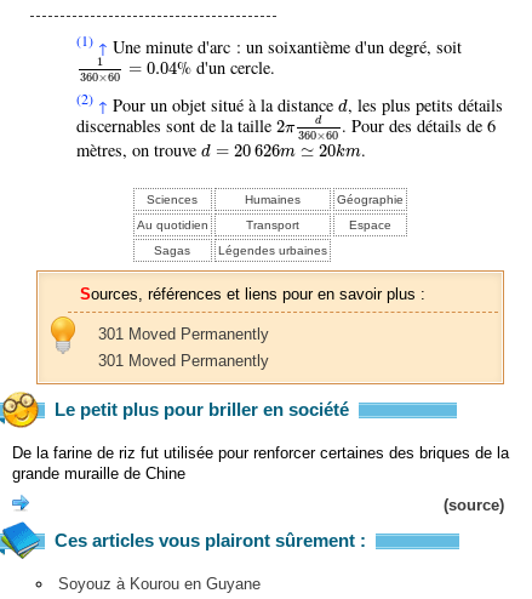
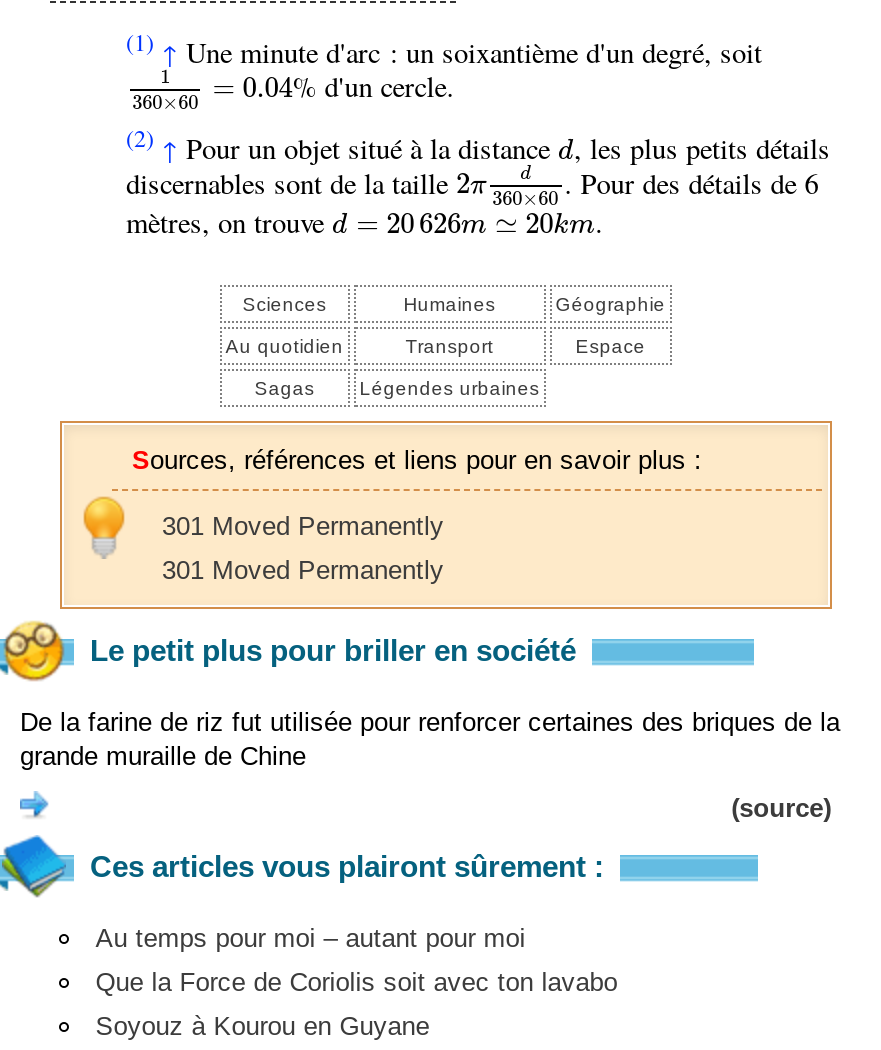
none -> [96,924,618,998] Au temps pour moi – autant pour moi | Que la Force de Coriolis soit avec ton lavabo

